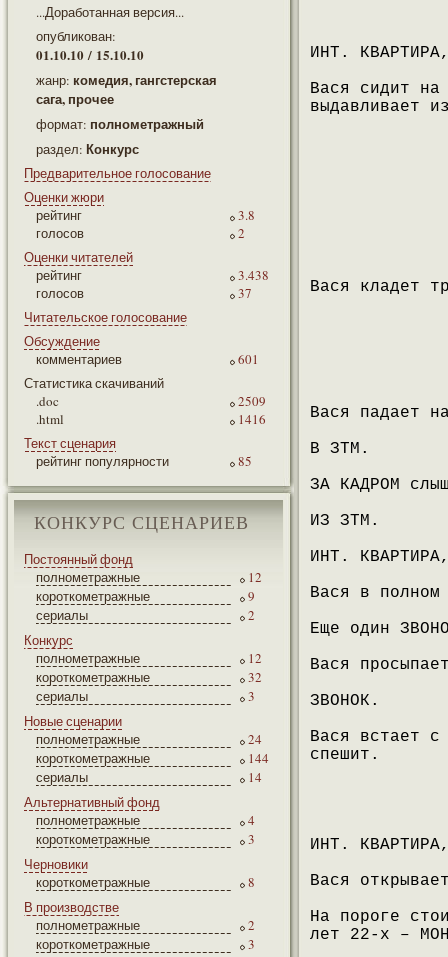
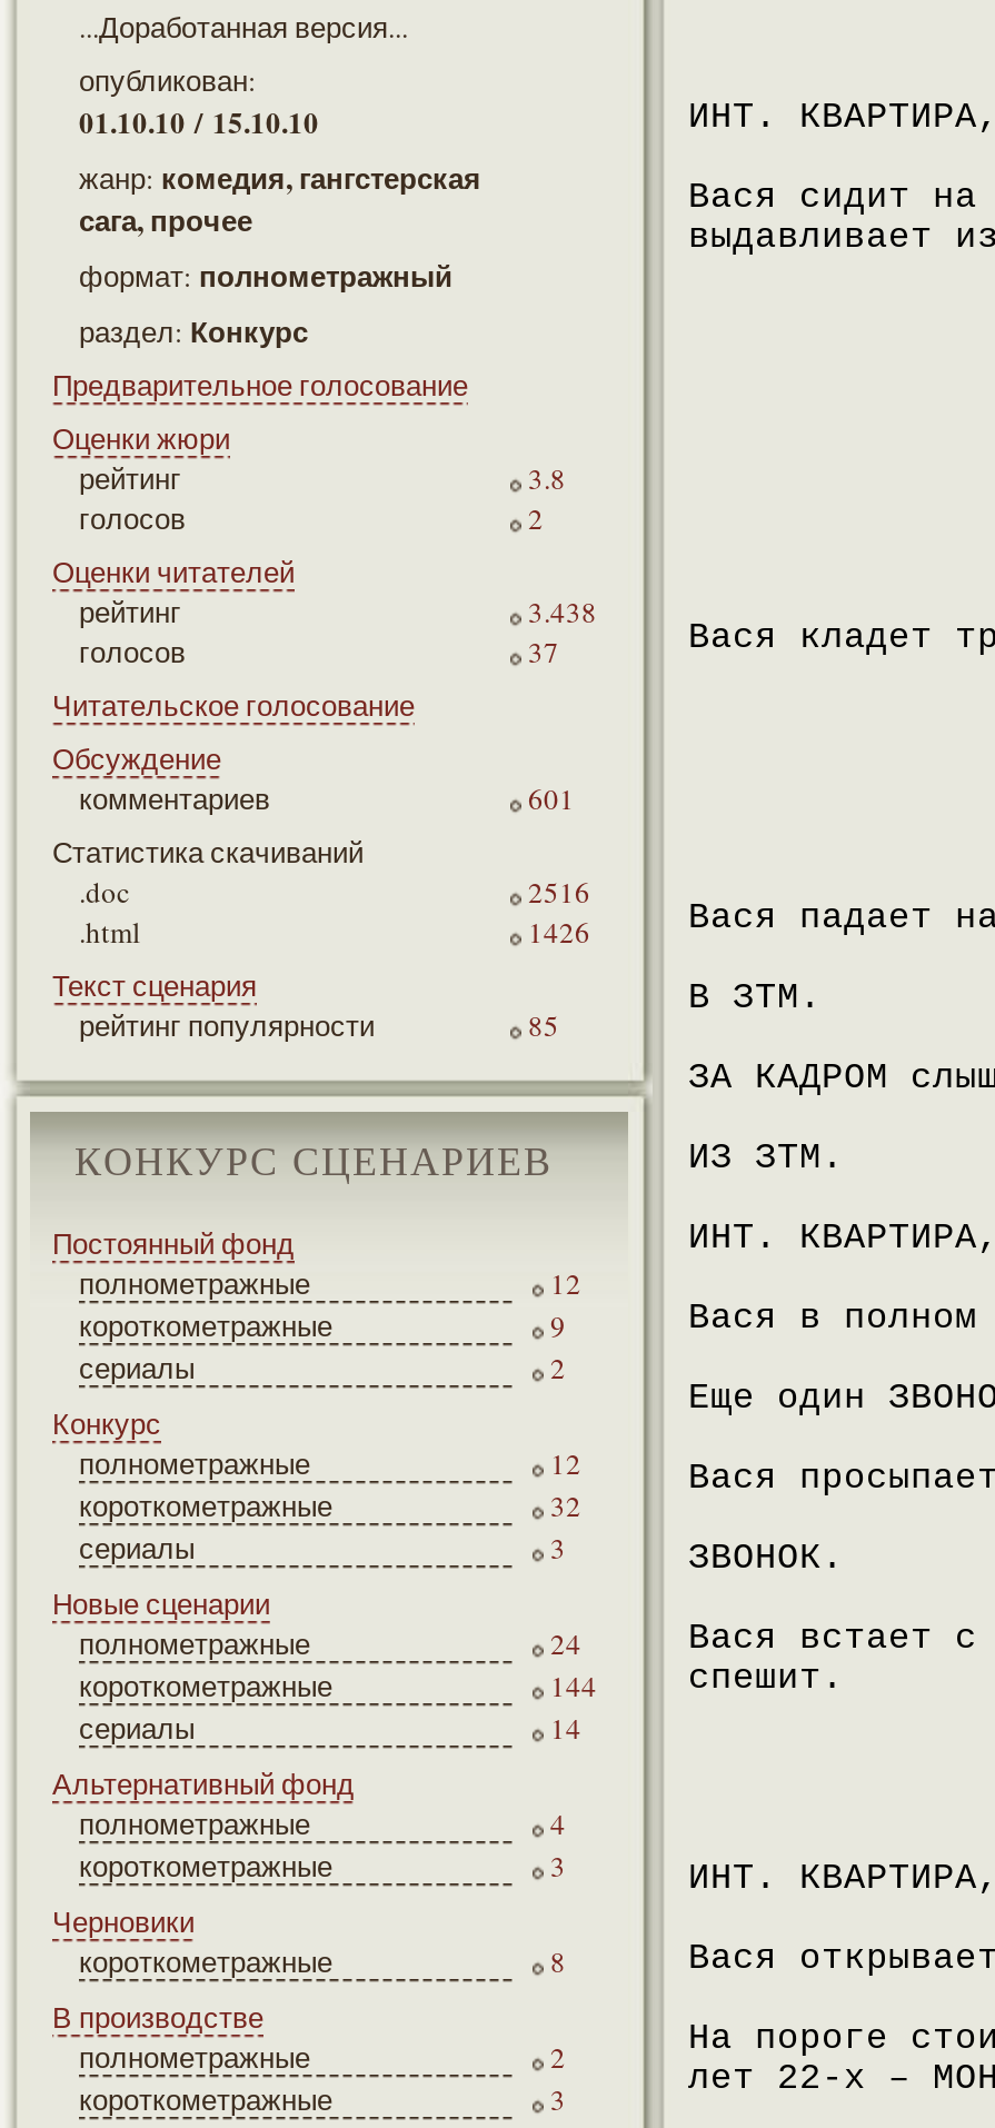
[238,392,266,410] 2509 -> [528,872,590,912] 2516
[238,410,266,428] 1416 -> [528,912,590,952] 1426

